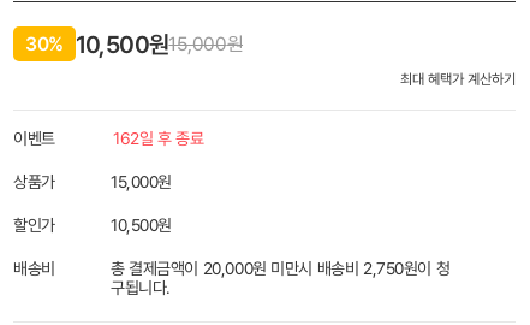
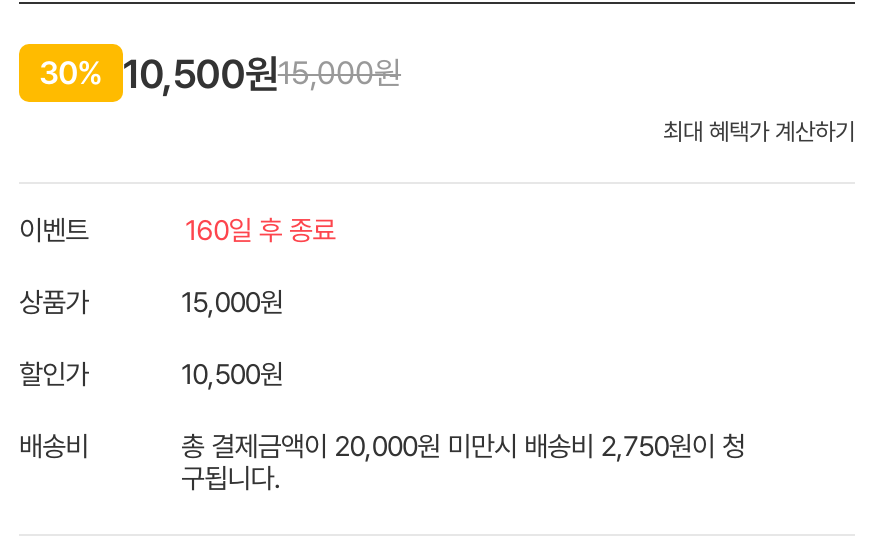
[113,129,203,148] 162일 후 종료 -> [185,214,335,246] 160일 후 종료

